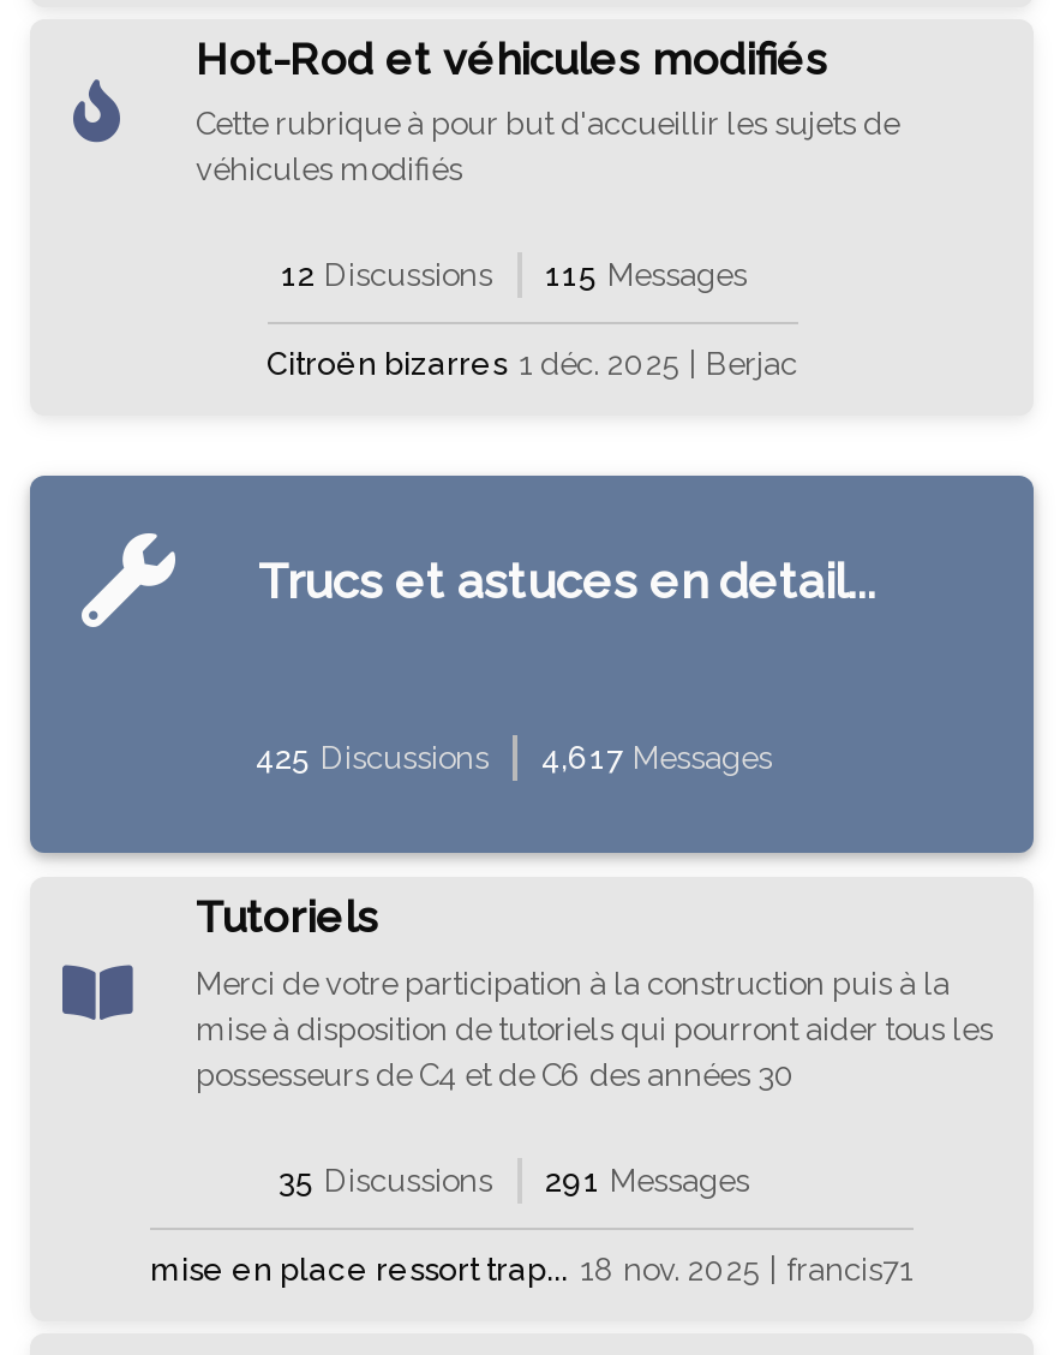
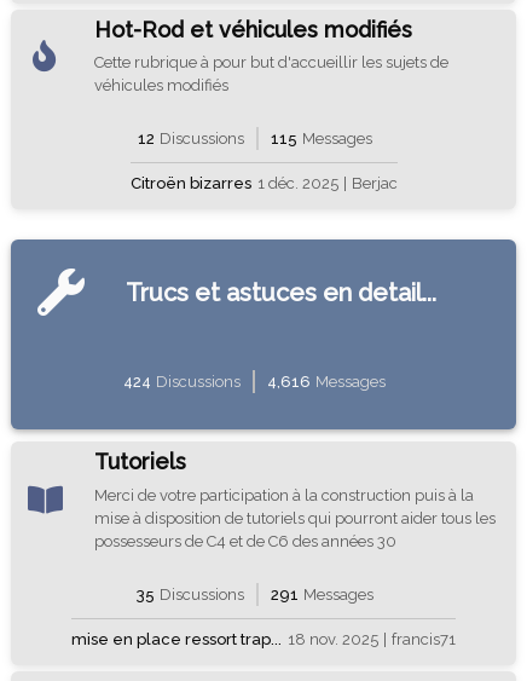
[256,740,489,776] 425 Discussions -> [123,373,241,391] 424 Discussions
[541,740,772,776] 4,617 Messages -> [267,373,386,391] 4,616 Messages

